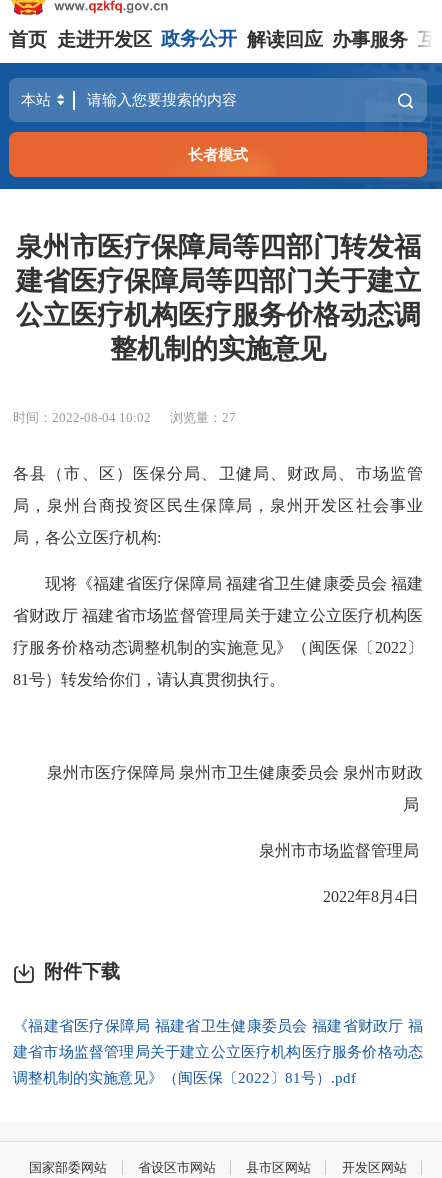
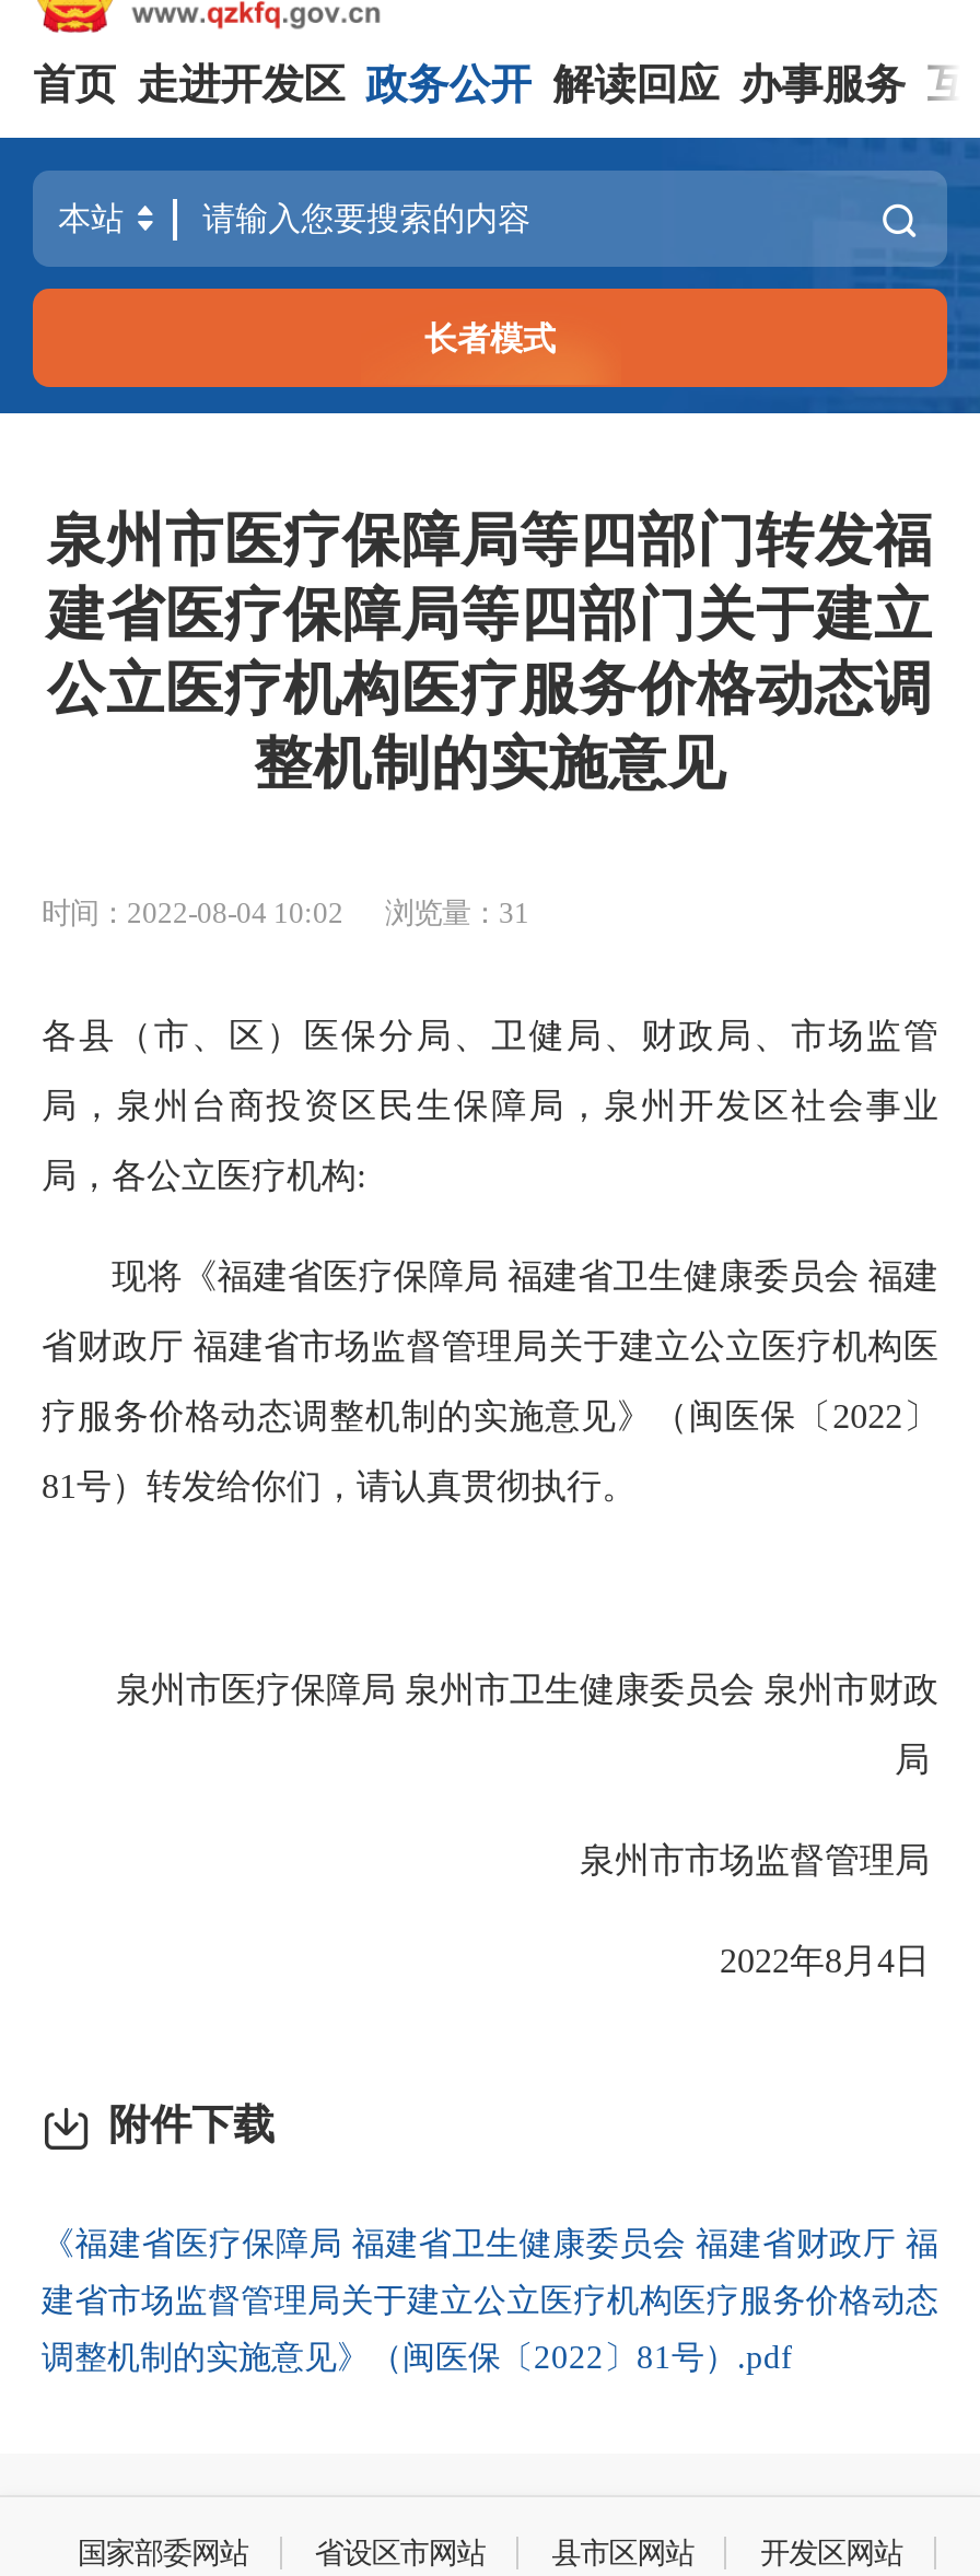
[13,410,236,425] 时间：2022-08-04 10:02 浏览量：27 -> [42,897,529,930] 时间：2022-08-04 10:02 浏览量：31

